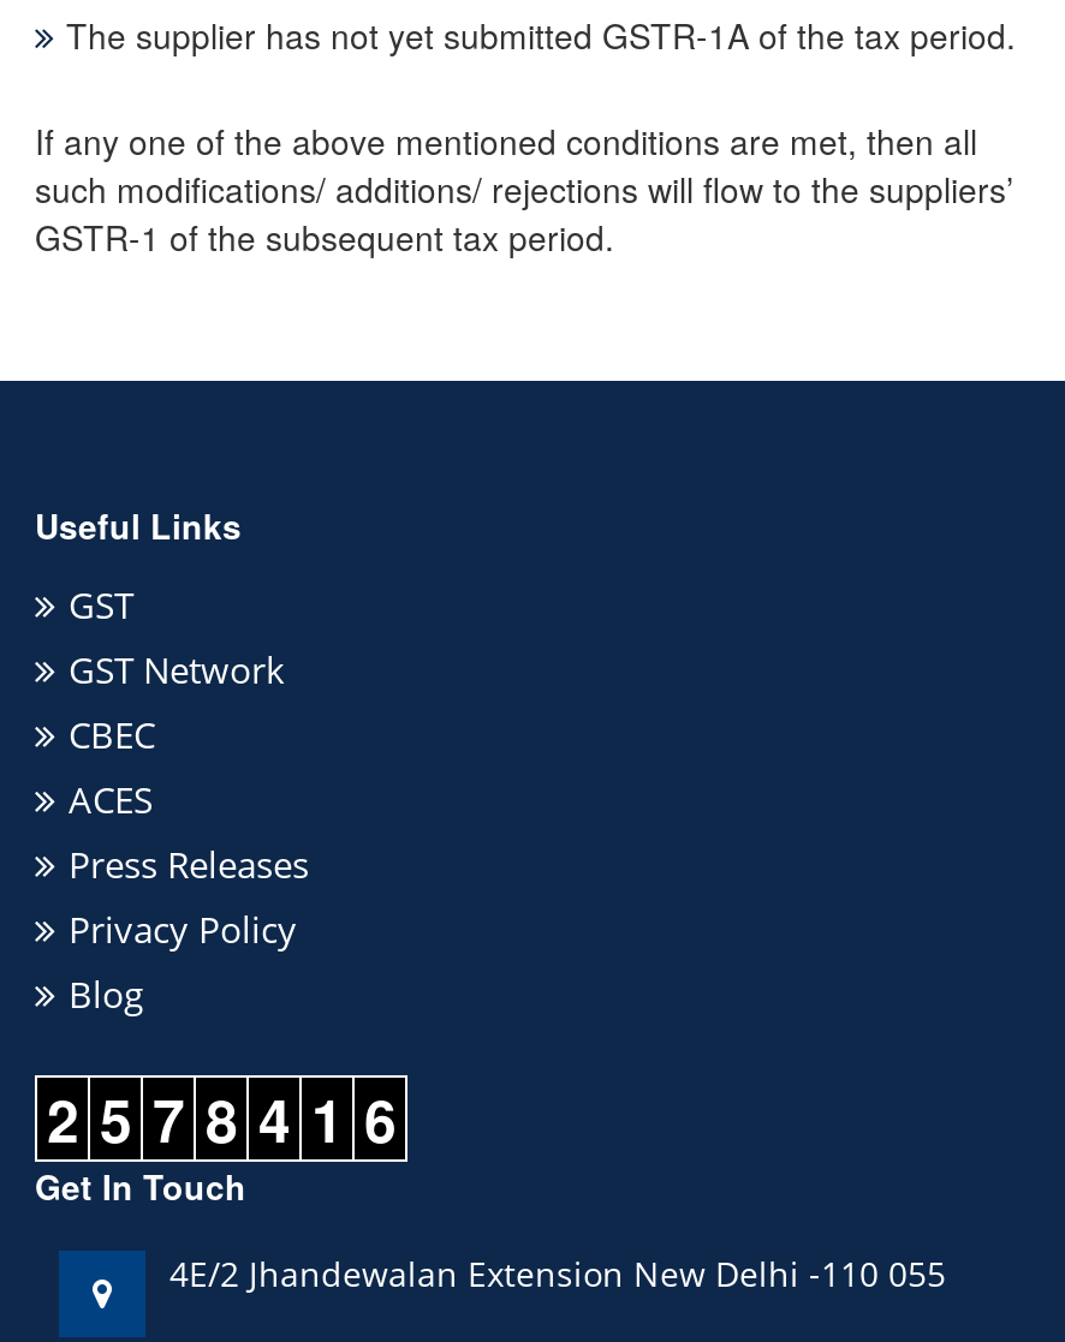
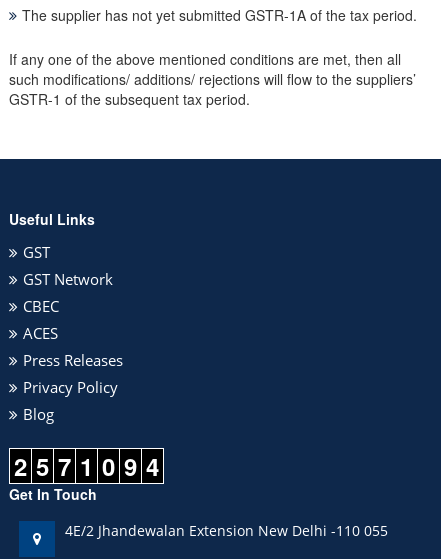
[47,1078,395,1159] 2 5 7 8 4 1 6 -> [14,449,159,483] 2 5 7 1 0 9 4

